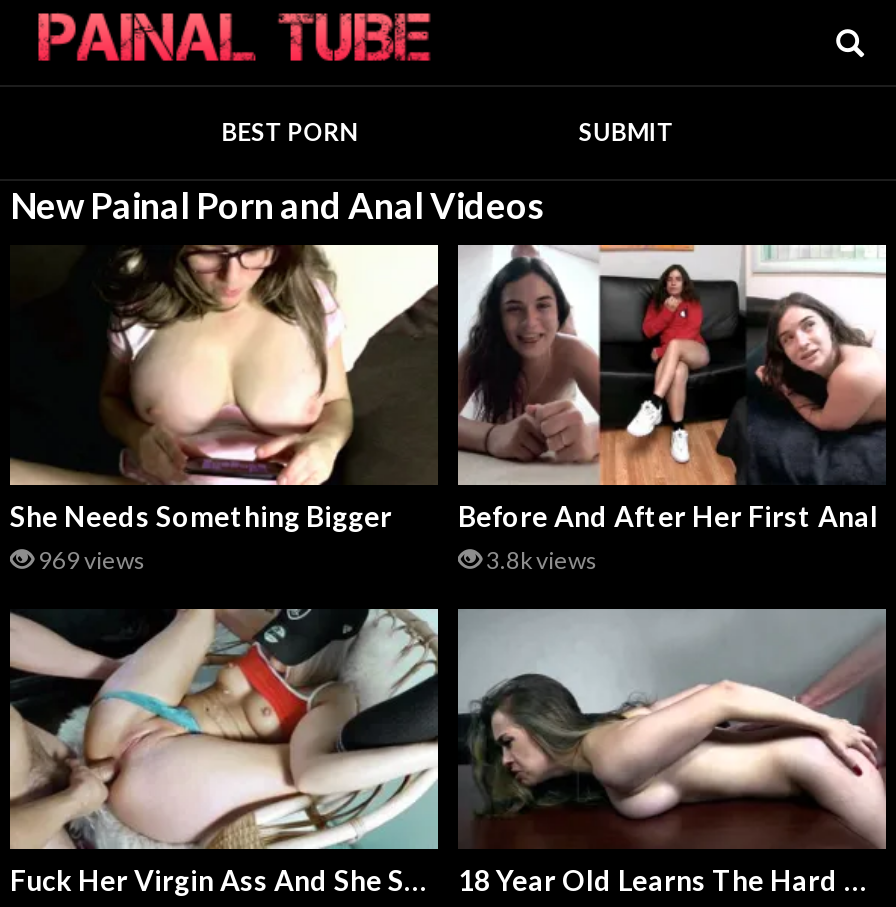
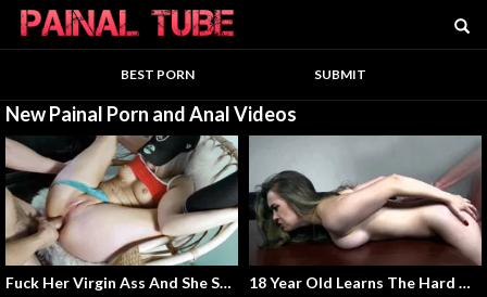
[10,243,438,575] [image] | She Needs Something Bigger | 969 views -> none
[456,243,888,575] [image] | Before And After Her First Anal | 3.8k views -> none

